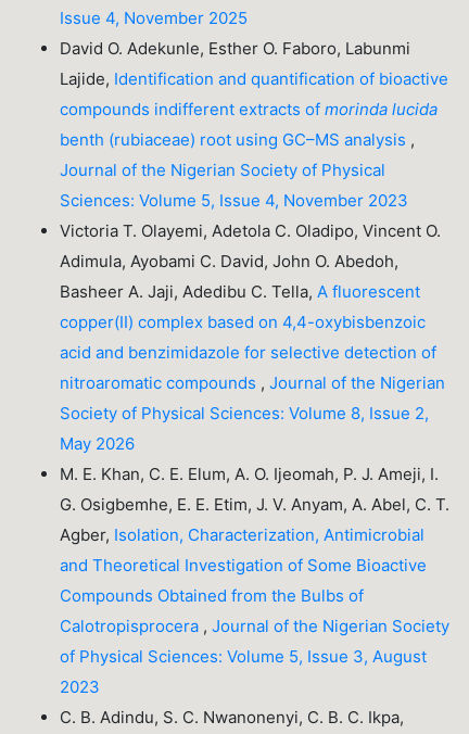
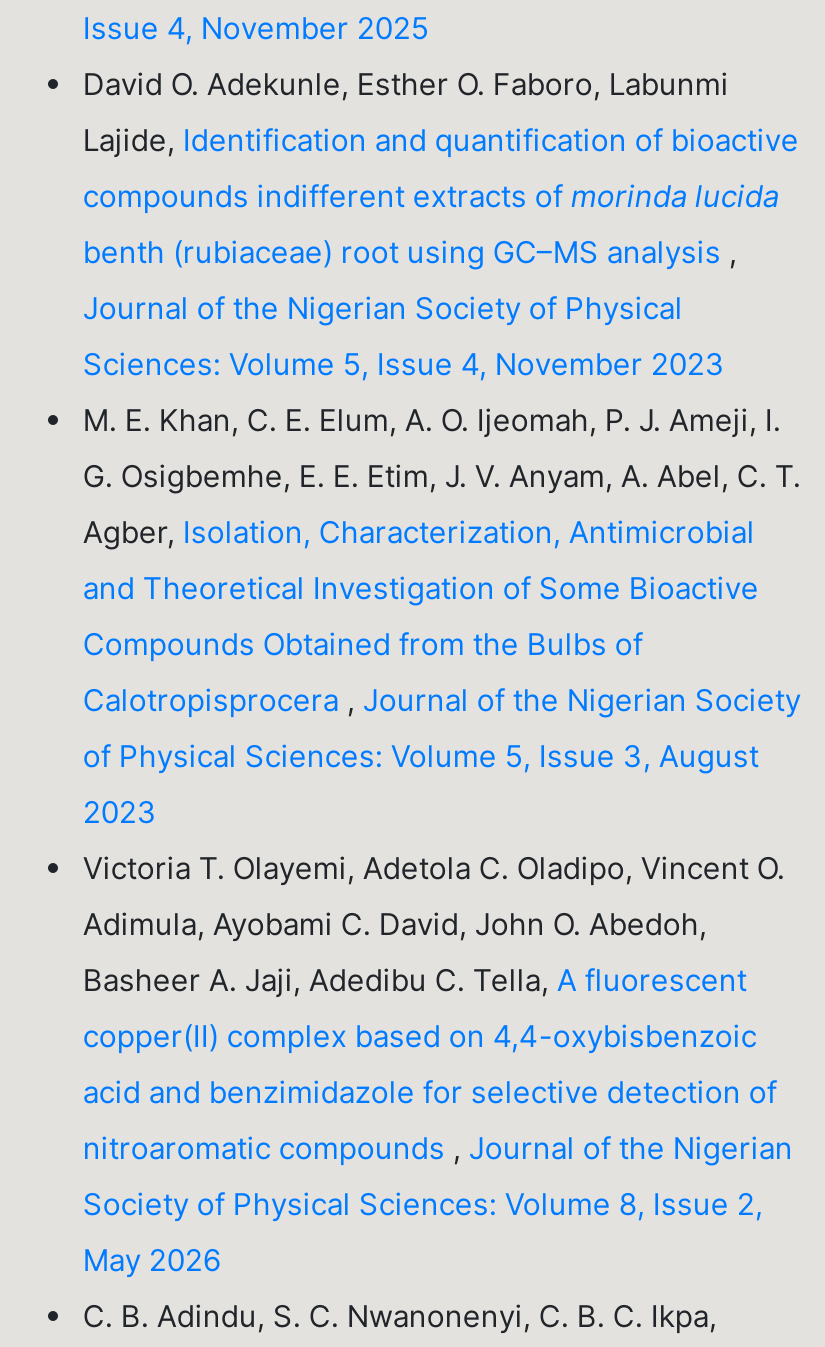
moved [60,221,446,454] -> [83,849,793,1279]: Victoria T. Olayemi, Adetola C. Oladipo, Vincent O. | Adimula, Ayobami C. David, John O. Abedoh, | Basheer A. Jaji, Adedibu C. Tella, A fluorescent | copper(II) complex based on 4,4-oxybisbenzoic | acid and benzimidazole for selective detection of | nitroaromatic compounds, Journal of the Nigerian | Society of Physical Sciences: Volume 8, Issue 2, | May 2026
moved [60,464,450,697] -> [83,401,801,831]: M. E. Khan, C. E. Elum, A. O. Ijeomah, P. J. Ameji, I. | G. Osigbemhe, E. E. Etim, J. V. Anyam, A. Abel, C. T. | Agber, Isolation, Characterization, Antimicrobial | and Theoretical Investigation of Some Bioactive | Compounds Obtained from the Bulbs of | Calotropisprocera, Journal of the Nigerian Society | of Physical Sciences: Volume 5, Issue 3, August | 2023

